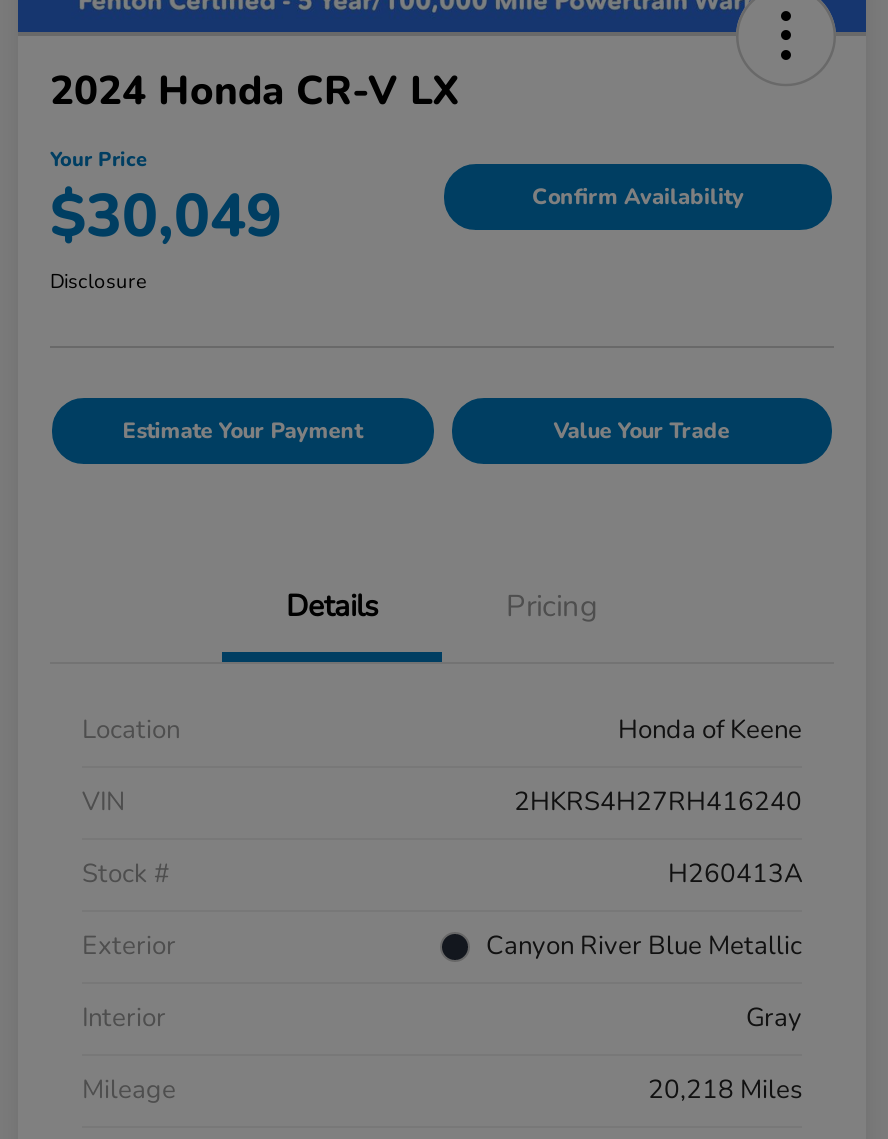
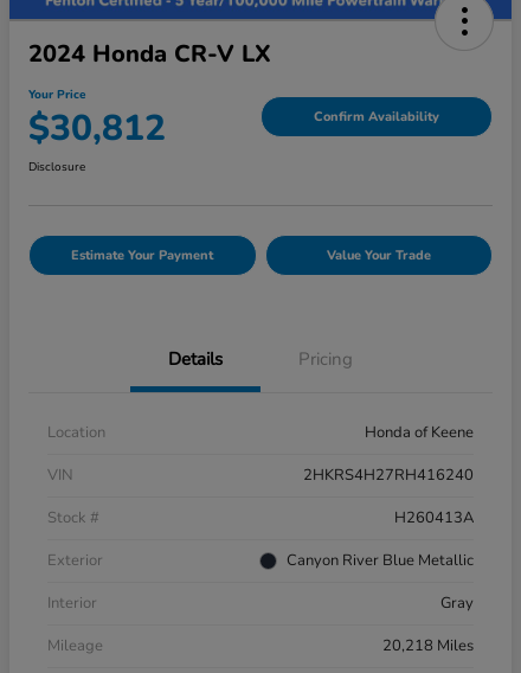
[50,175,282,257] $30,049 -> [28,104,166,152] $30,812

